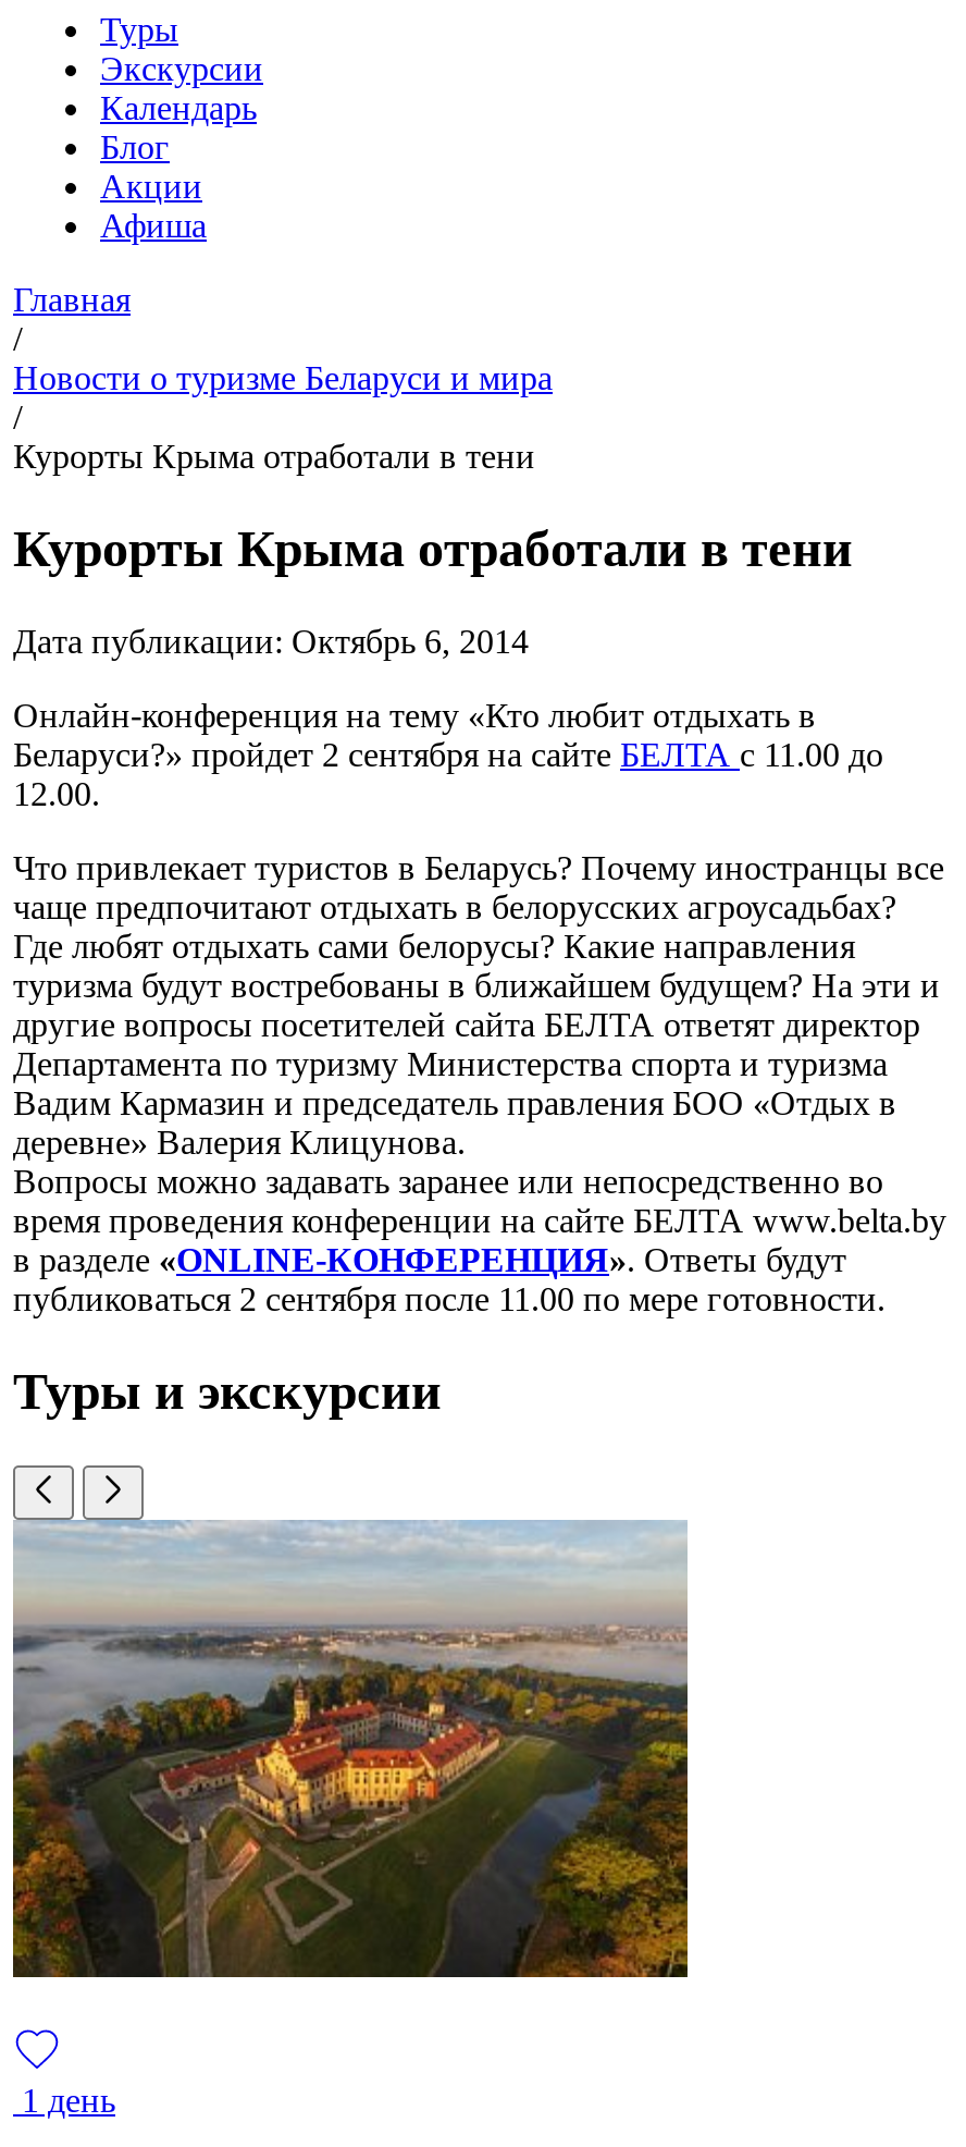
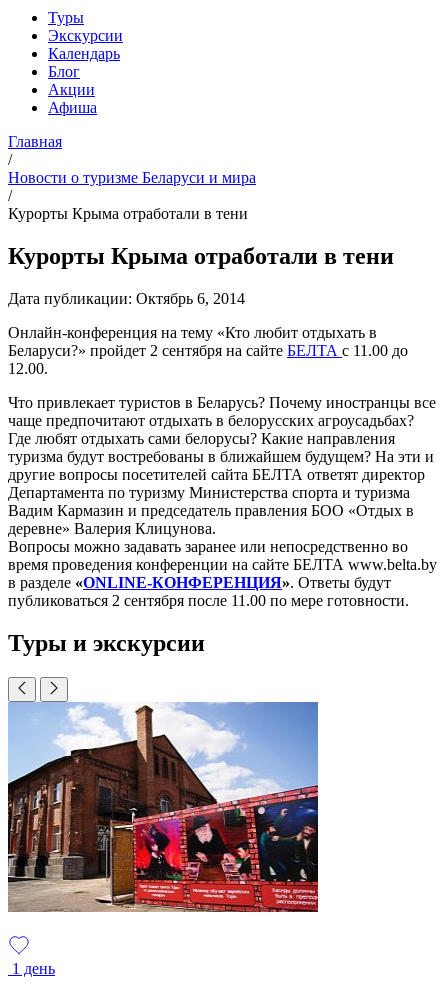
[11,1520,690,1979] [image] -> [7,702,319,913] [image]

